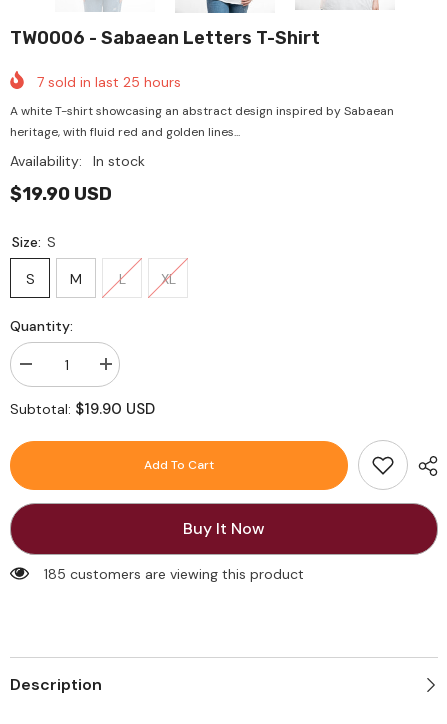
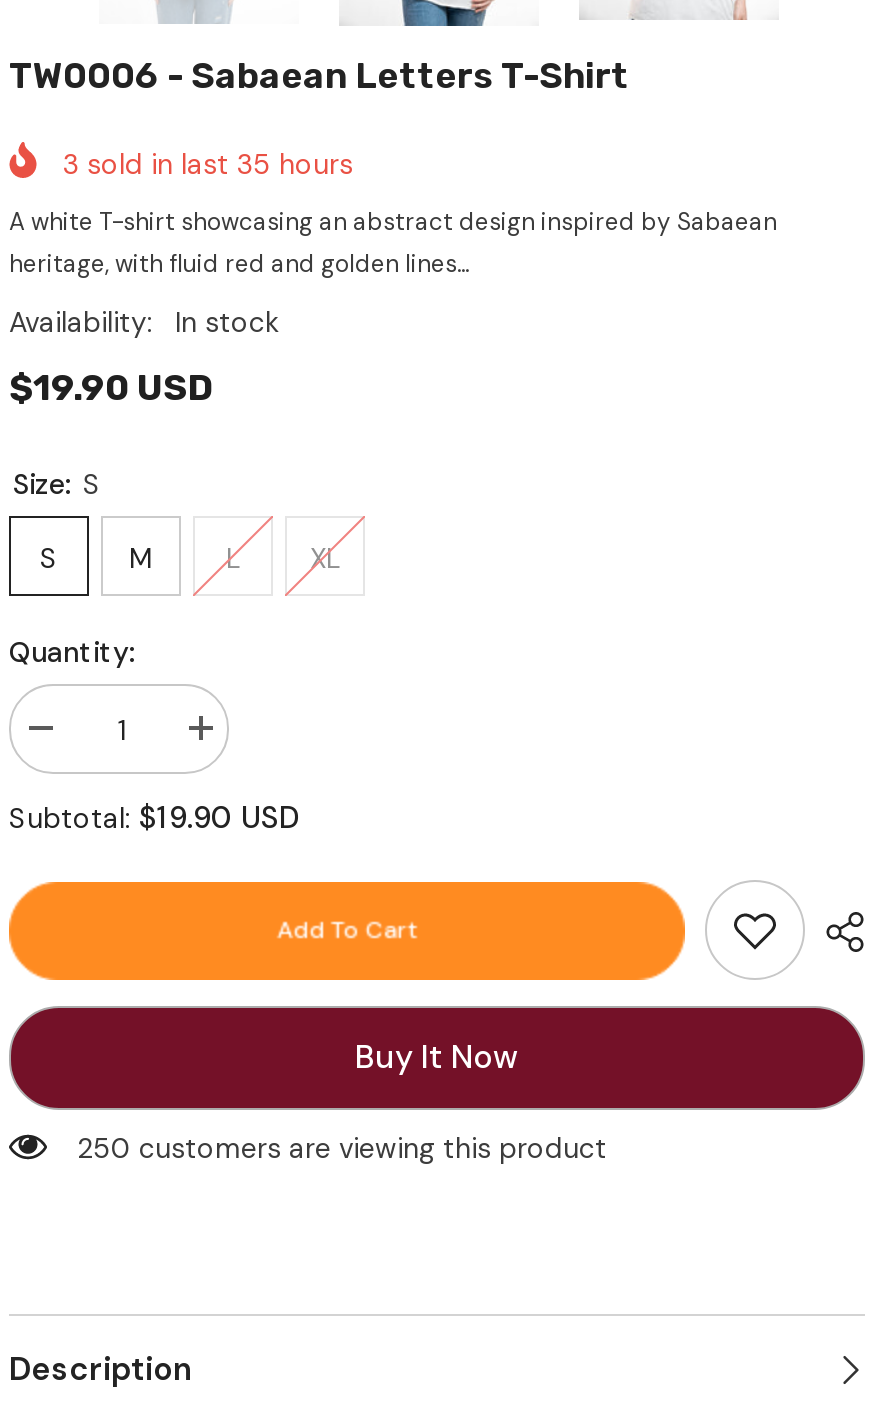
[37,73,181,91] 7 sold in last 25 hours -> [63,146,353,182] 3 sold in last 35 hours
[44,565,304,583] 185 customers are viewing this product -> [77,1131,607,1167] 250 customers are viewing this product

